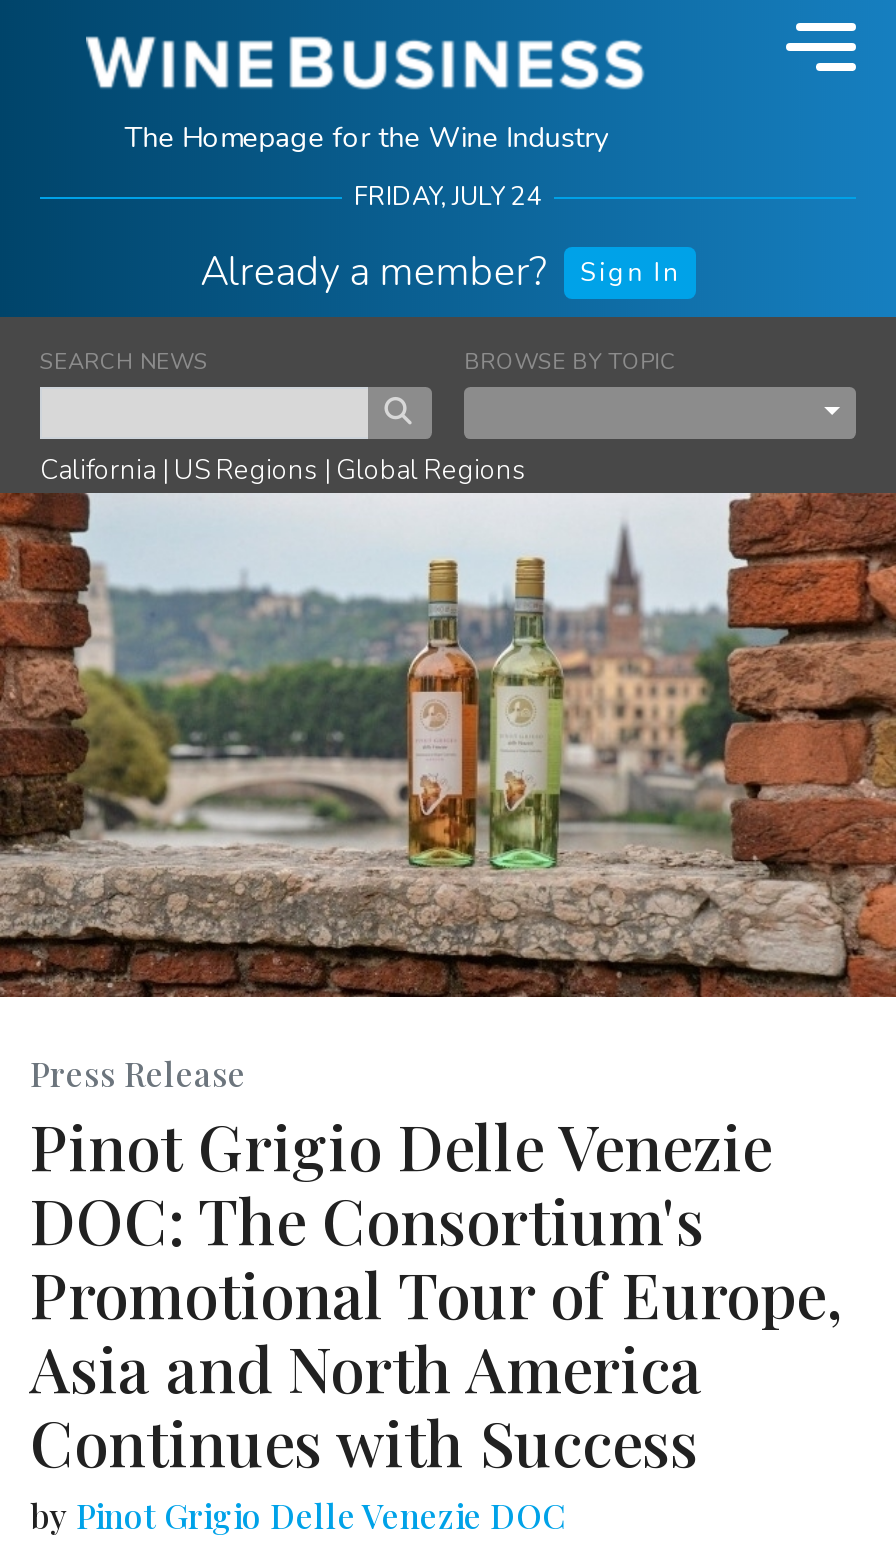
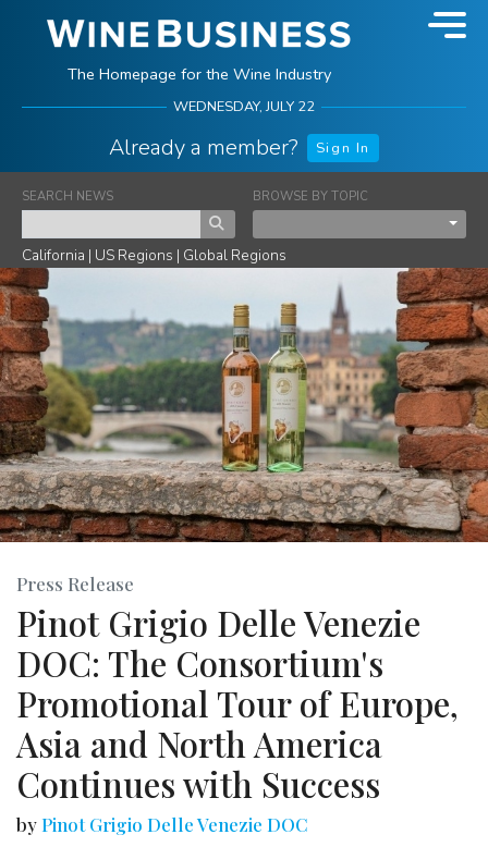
[354,179,542,215] FRIDAY, JULY 24 -> [173,97,315,116] WEDNESDAY, JULY 22

